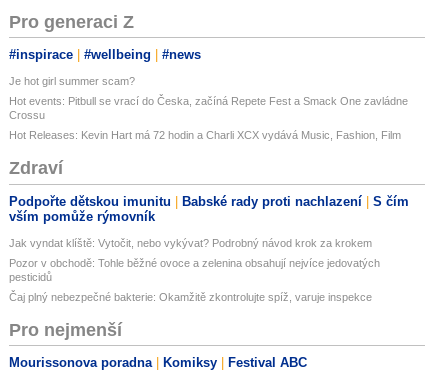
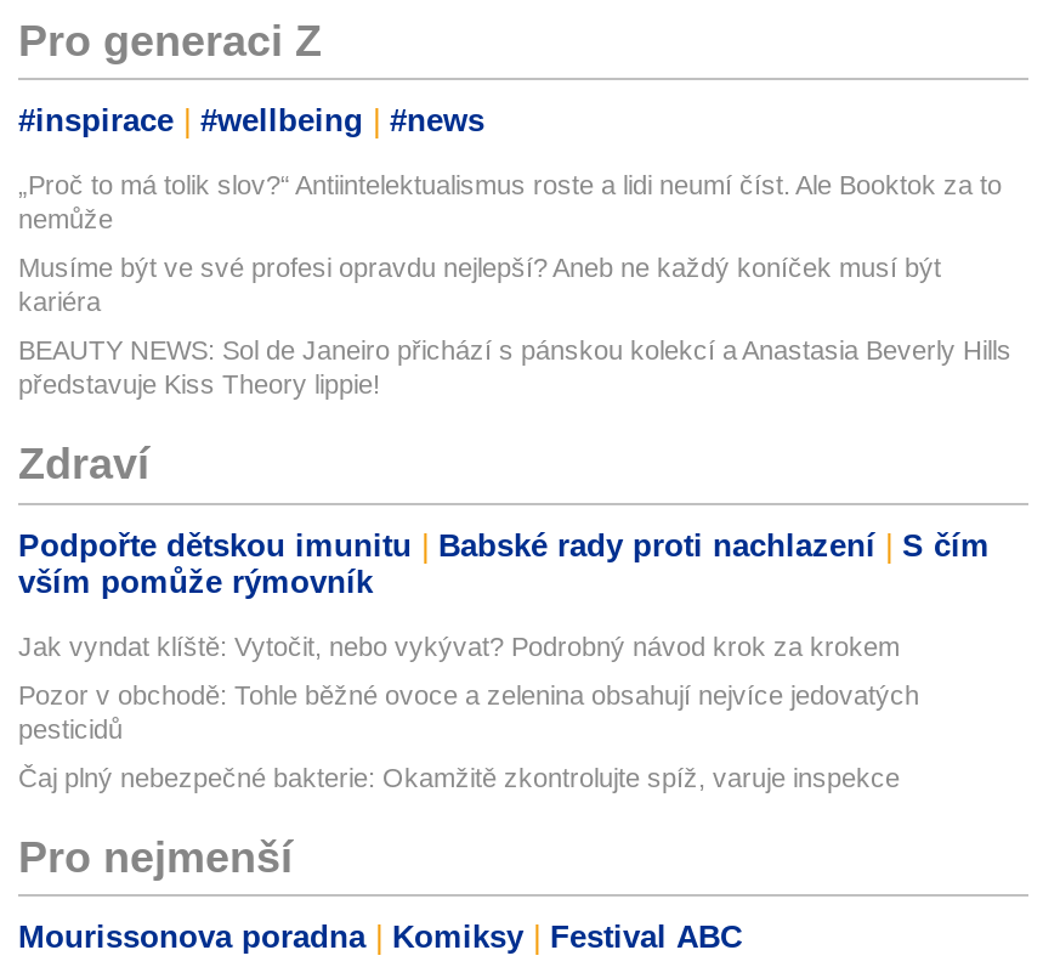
[9,75,135,87] Je hot girl summer scam? -> [18,171,1002,234] „Proč to má tolik slov?“ Antiintelektualismus roste a lidi neumí číst. Ale Booktok za to | nemůže
[9,95,408,121] Hot events: Pitbull se vrací do Česka, začíná Repete Fest a Smack One zavládne | Crossu -> [18,253,941,316] Musíme být ve své profesi opravdu nejlepší? Aneb ne každý koníček musí být | kariéra
[9,129,401,141] Hot Releases: Kevin Hart má 72 hodin a Charli XCX vydává Music, Fashion, Film -> [18,336,1011,399] BEAUTY NEWS: Sol de Janeiro přichází s pánskou kolekcí a Anastasia Beverly Hills | představuje Kiss Theory lippie!

